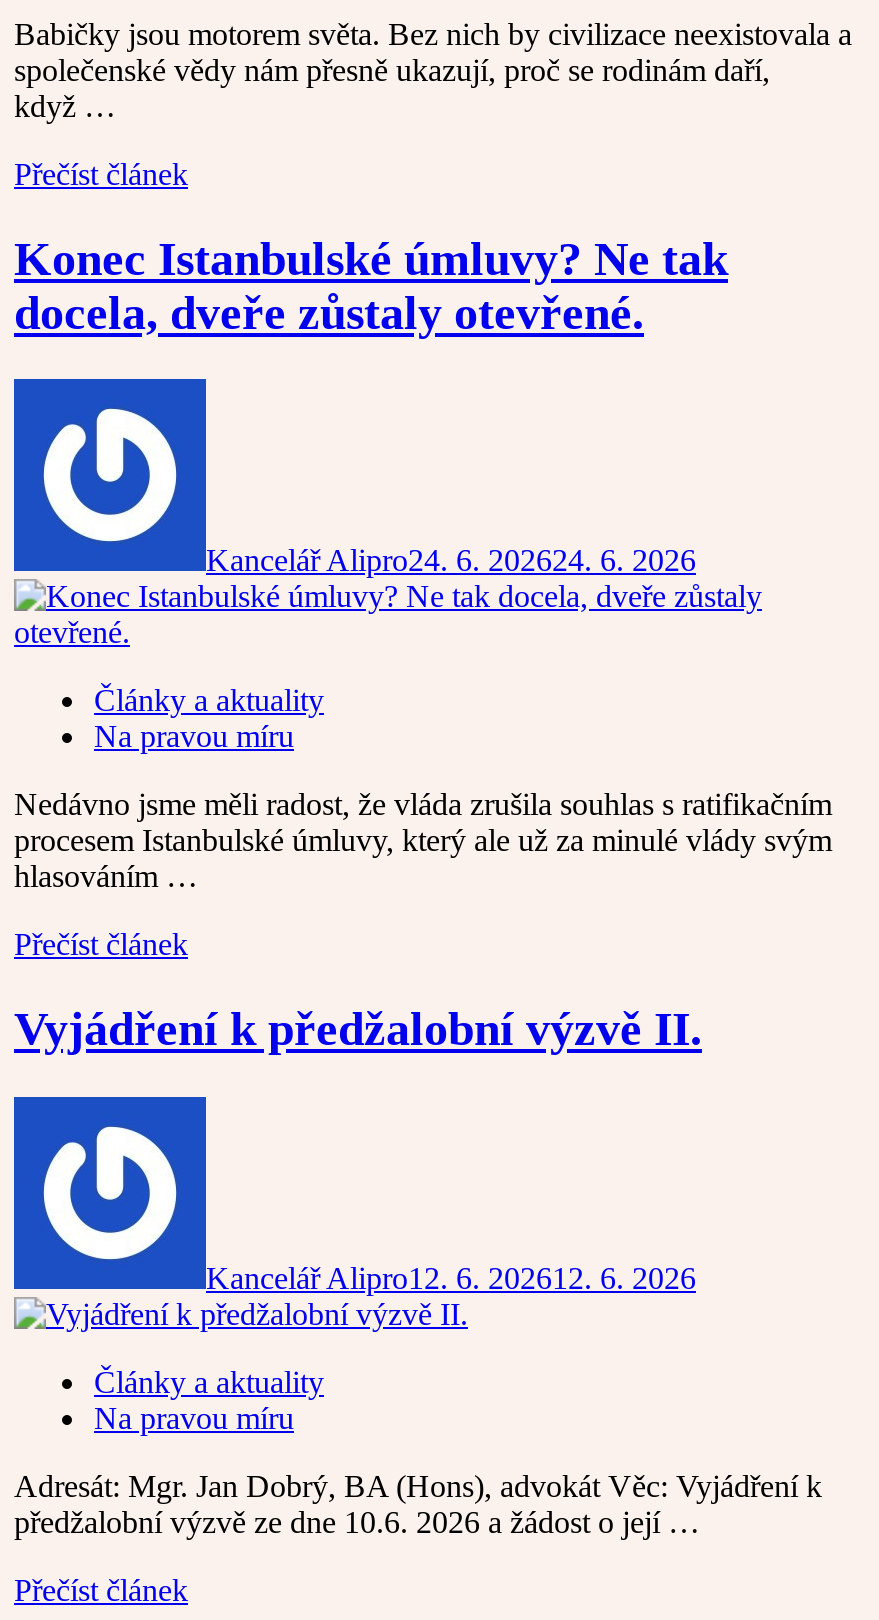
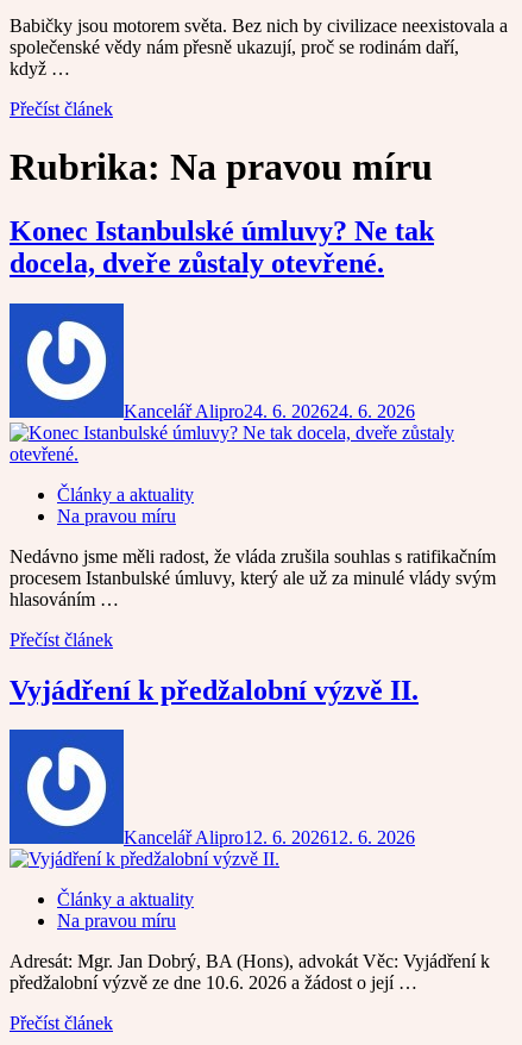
none -> [10,145,433,188] Rubrika: Na pravou míru

